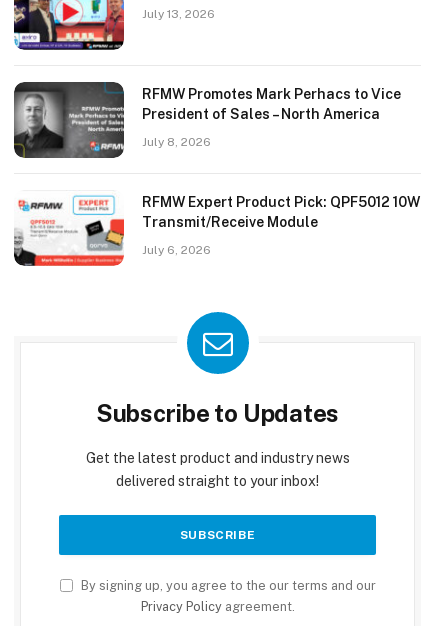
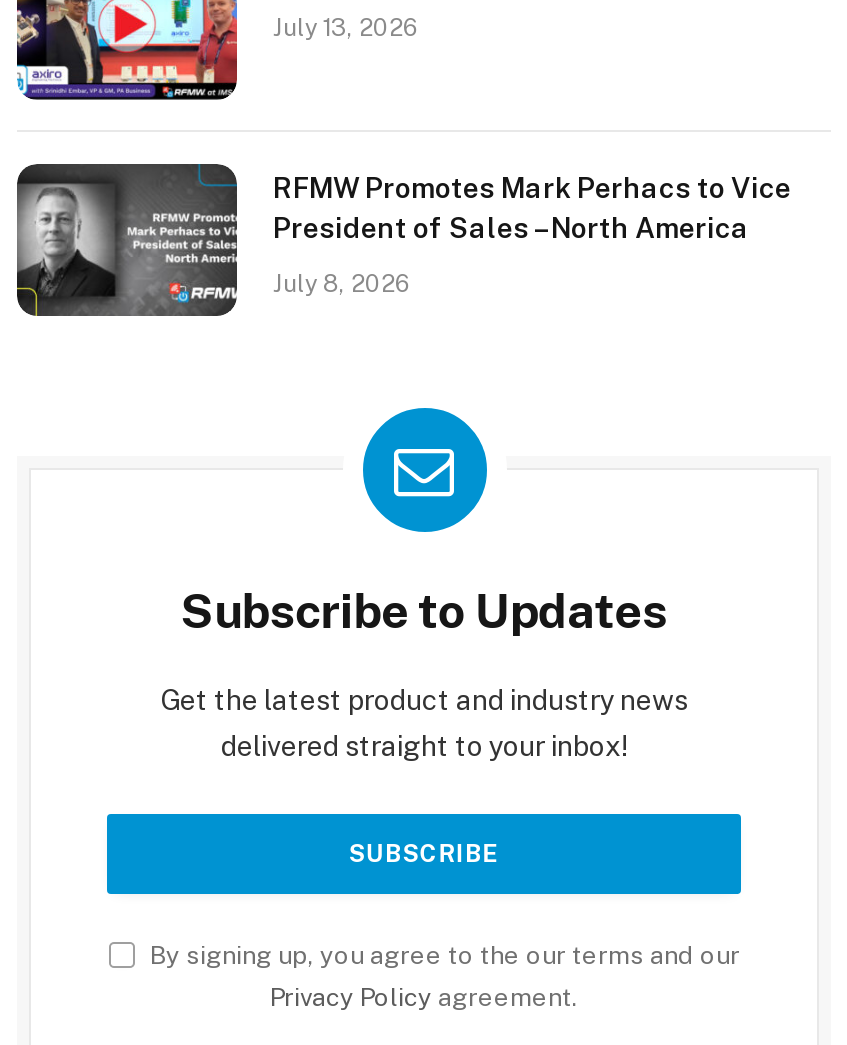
[14,194,420,267] [image] | RFMW Expert Product Pick: QPF5012 10W | Transmit/Receive Module | July 6, 2026 -> none

